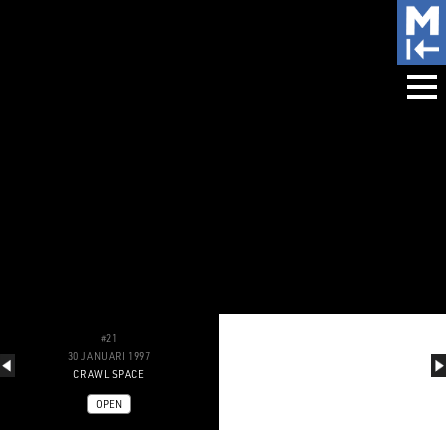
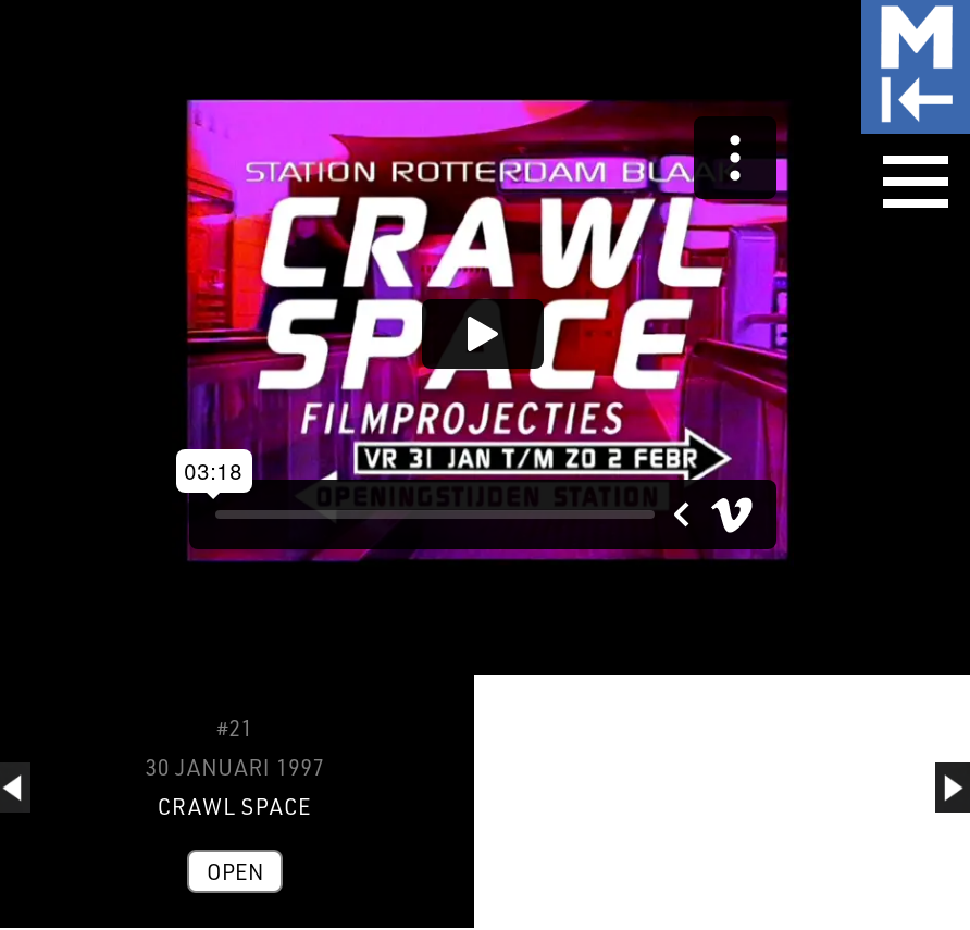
none -> [174,97,792,562] [image]

